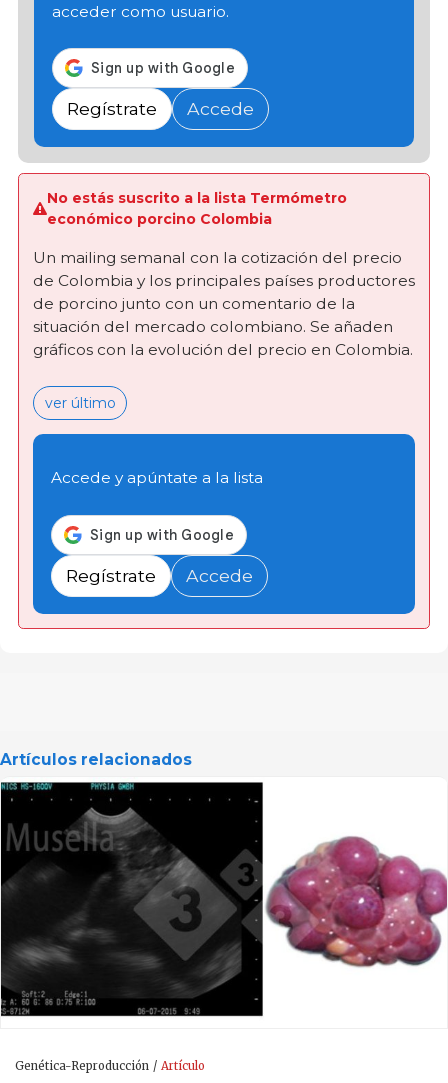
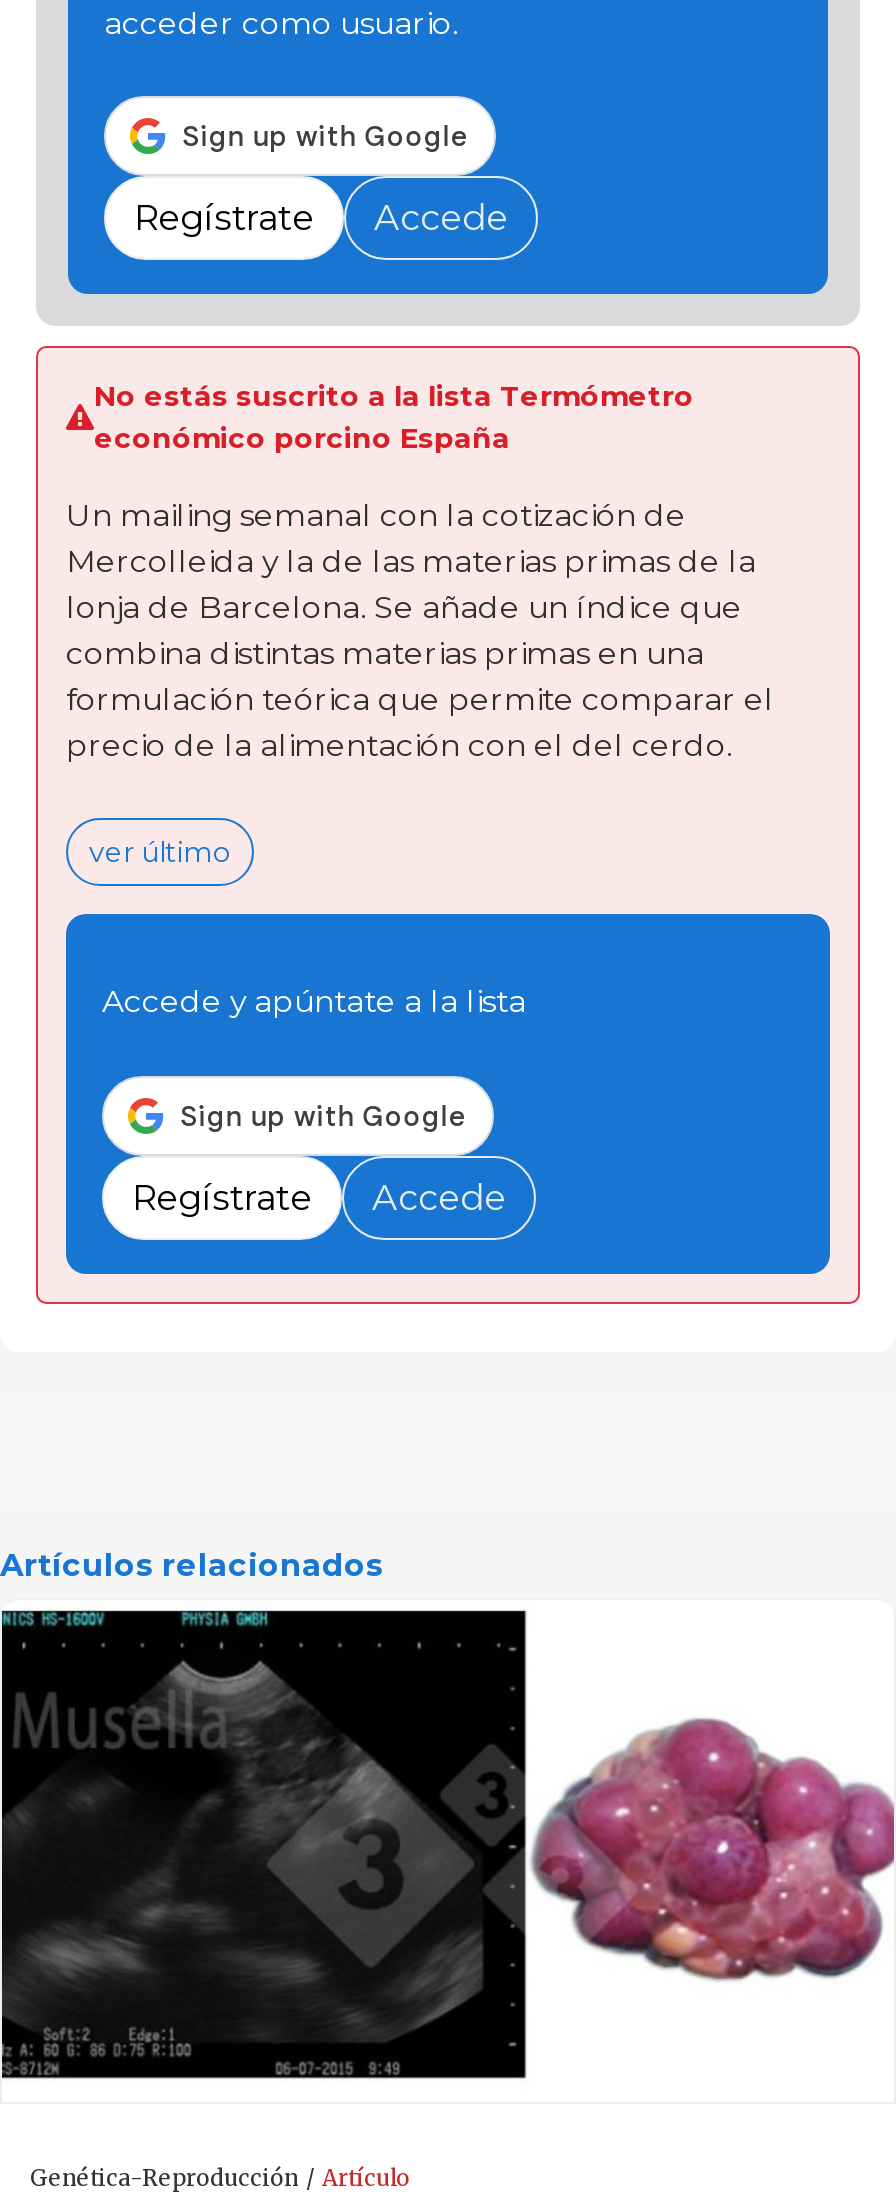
[47,210,272,228] económico porcino Colombia -> [94,421,510,457] económico porcino España
[33,248,415,359] Un mailing semanal con la cotización del precio | de Colombia y los principales países productores | de porcino junto con un comentario de la | situación del mercado colombiano. Se añaden | gráficos con la evolución del precio en Colombia. -> [66,496,774,764] Un mailing semanal con la cotización de | Mercolleida y la de las materias primas de la | lonja de Barcelona. Se añade un índice que | combina distintas materias primas en una | formulación teórica que permite comparar el | precio de la alimentación con el del cerdo.

